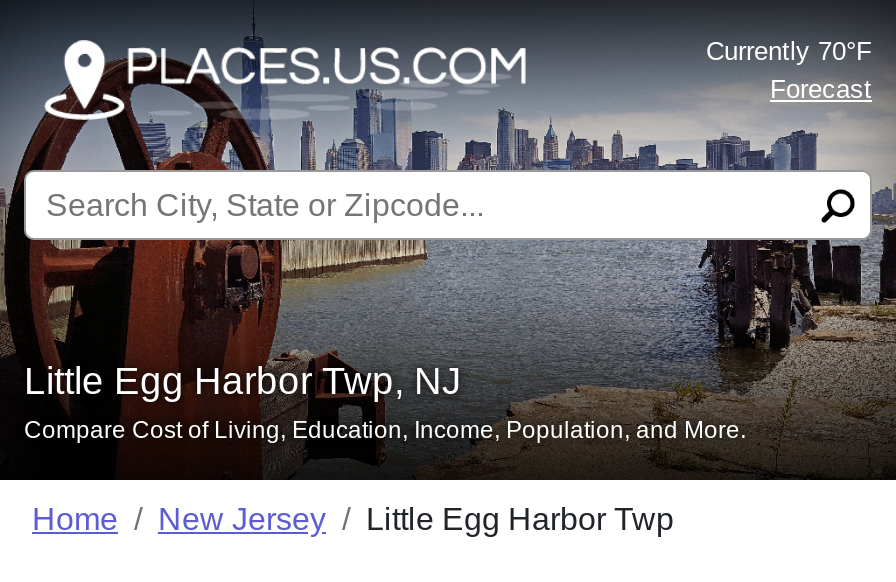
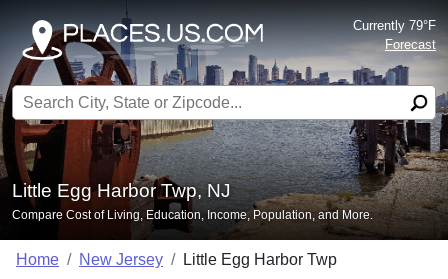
[706,36,872,66] Currently 70°F -> [353,18,436,33] Currently 79°F

